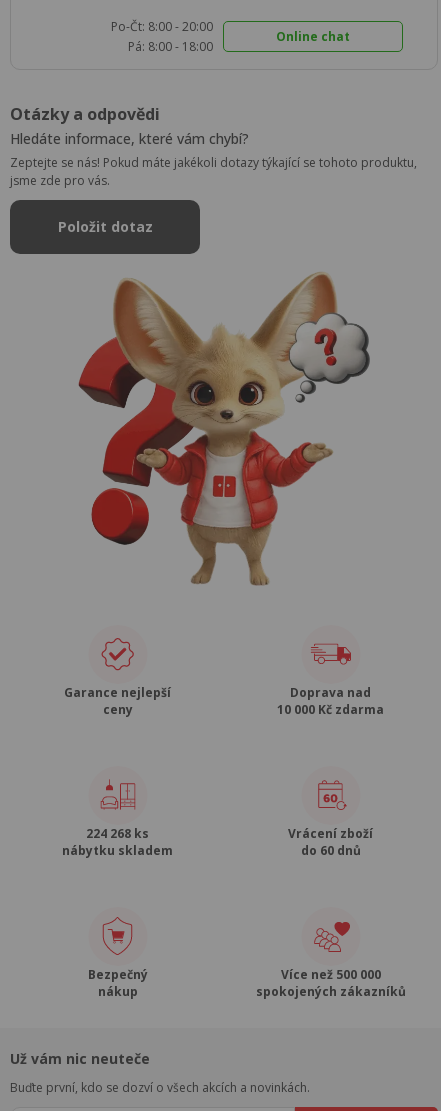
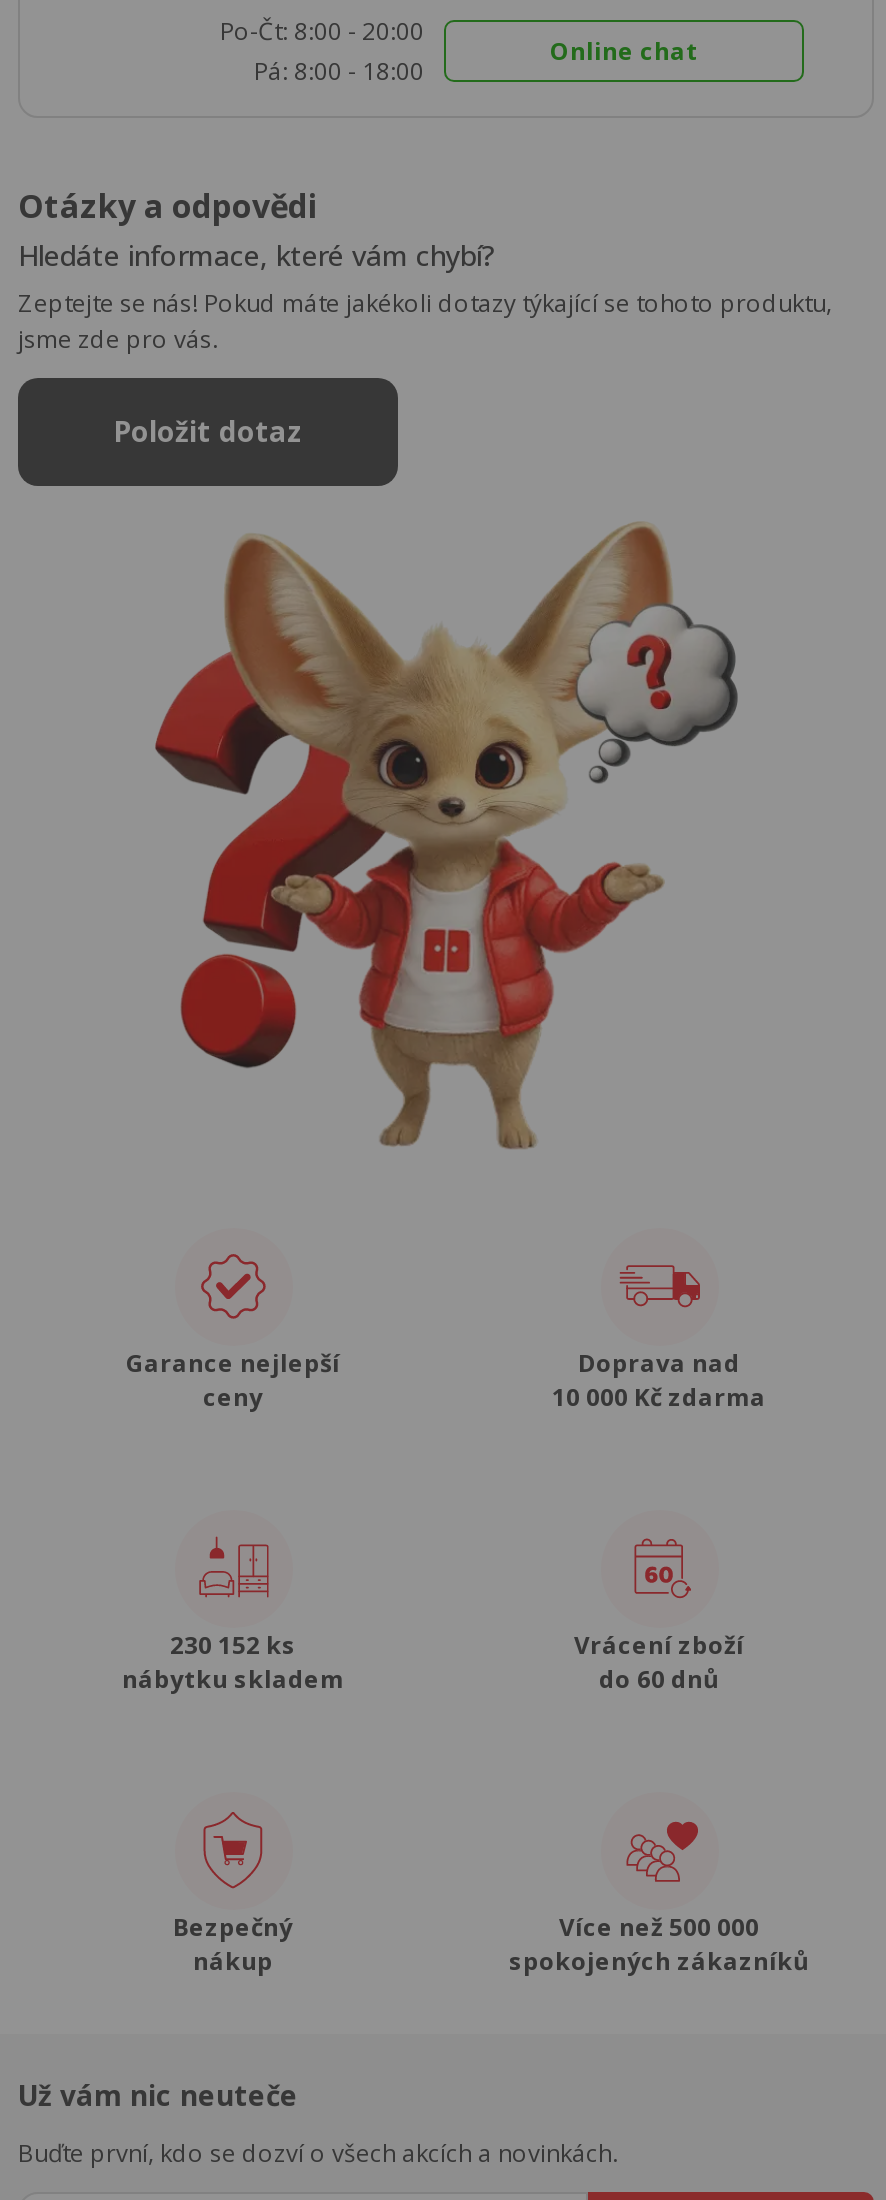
[86,825,149,842] 224 268 ks -> [170,1627,296,1661] 230 152 ks

